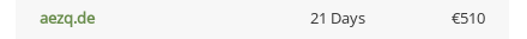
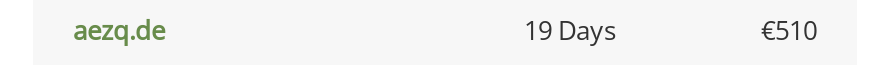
[310,7,365,28] 21 Days -> [524,12,616,48] 19 Days

